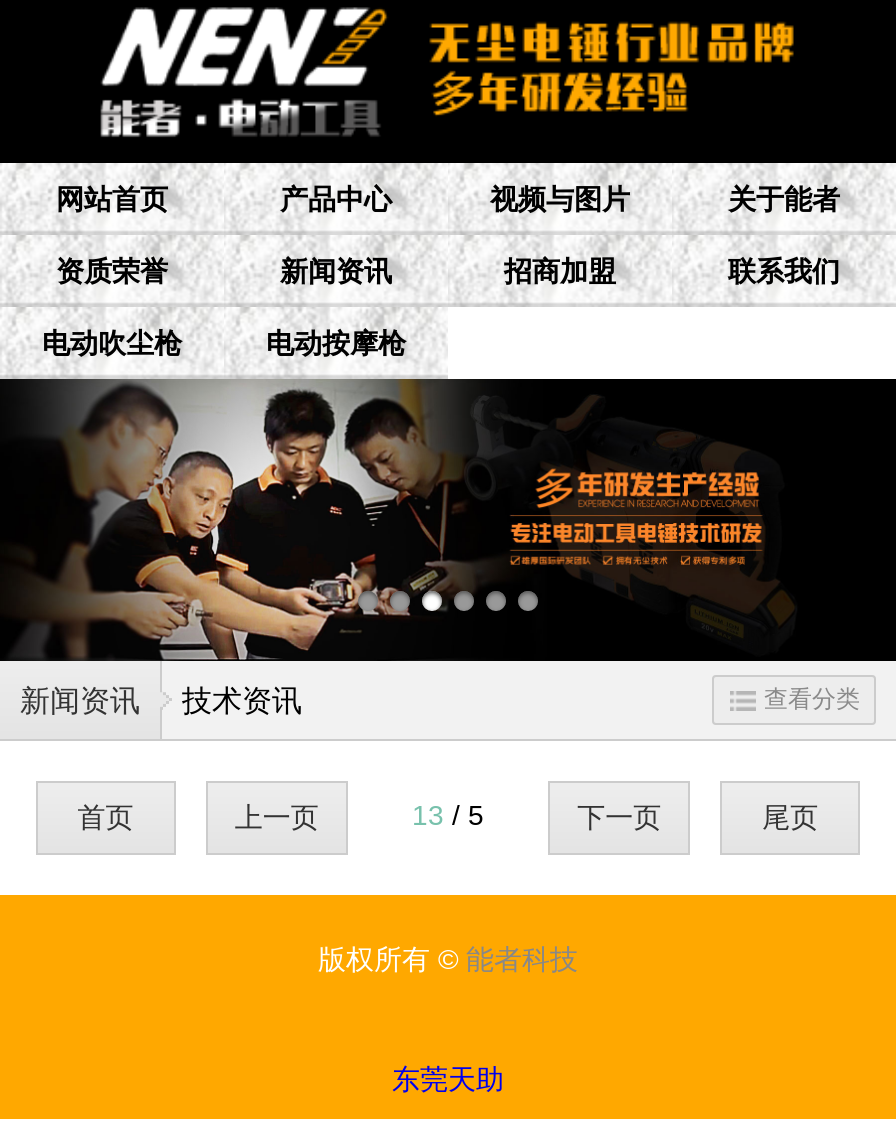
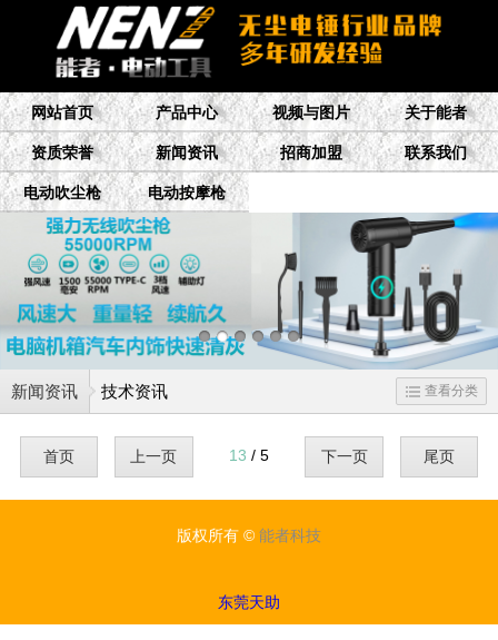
[6,377,890,663] [image] -> [3,211,495,370] [image]

